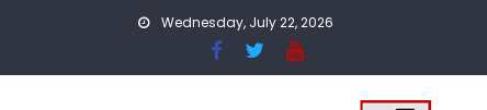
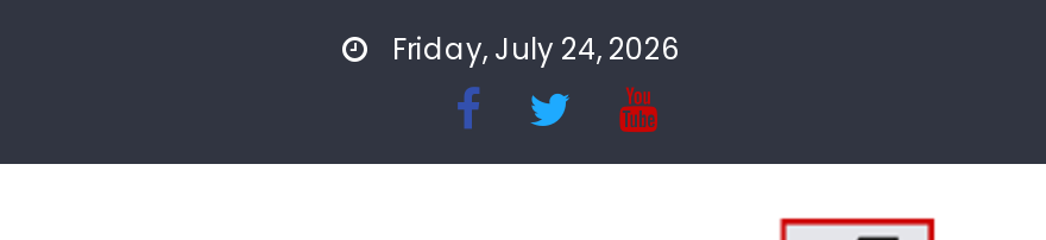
[158,13,333,32] Wednesday, July 22, 2026 -> [385,29,680,69] Friday, July 24, 2026

